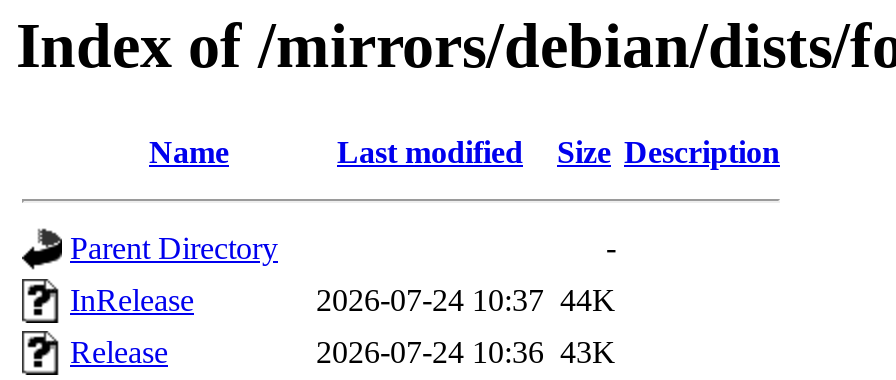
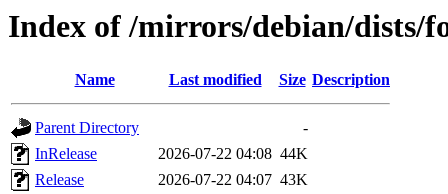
[316,284,616,318] 2026-07-24 10:37 44K -> [158,145,308,162] 2026-07-22 04:08 44K
[316,336,616,370] 2026-07-24 10:36 43K -> [158,171,308,188] 2026-07-22 04:07 43K

